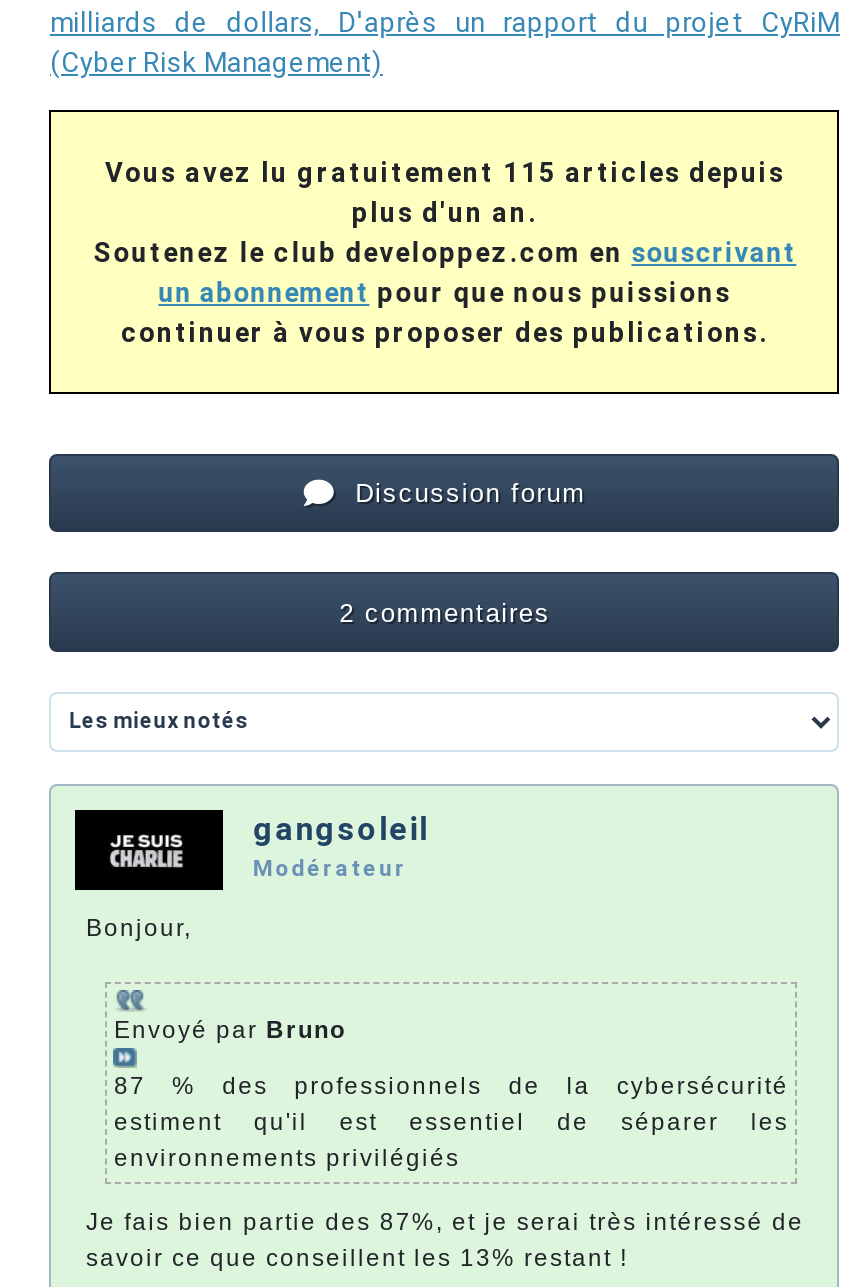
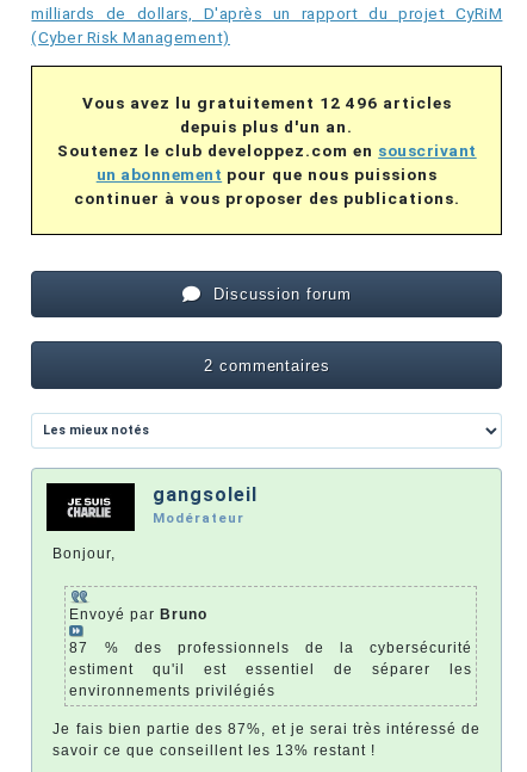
[105,156,785,228] Vous avez lu gratuitement 115 articles depuis | plus d'un an. -> [82,93,452,136] Vous avez lu gratuitement 12 496 articles | depuis plus d'un an.

